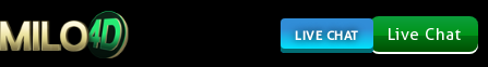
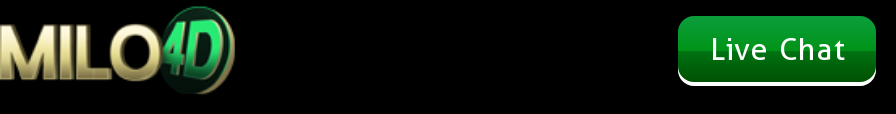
[295,28,359,43] LIVE CHAT -> none

